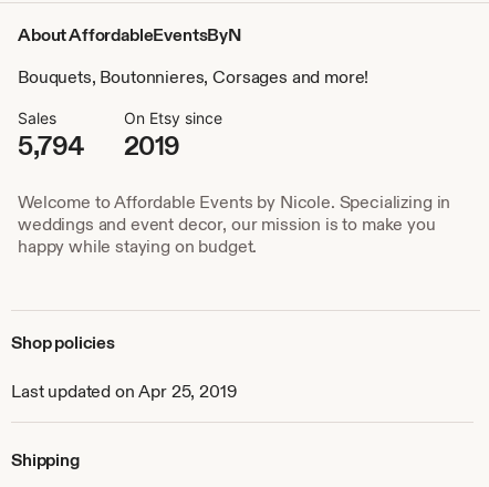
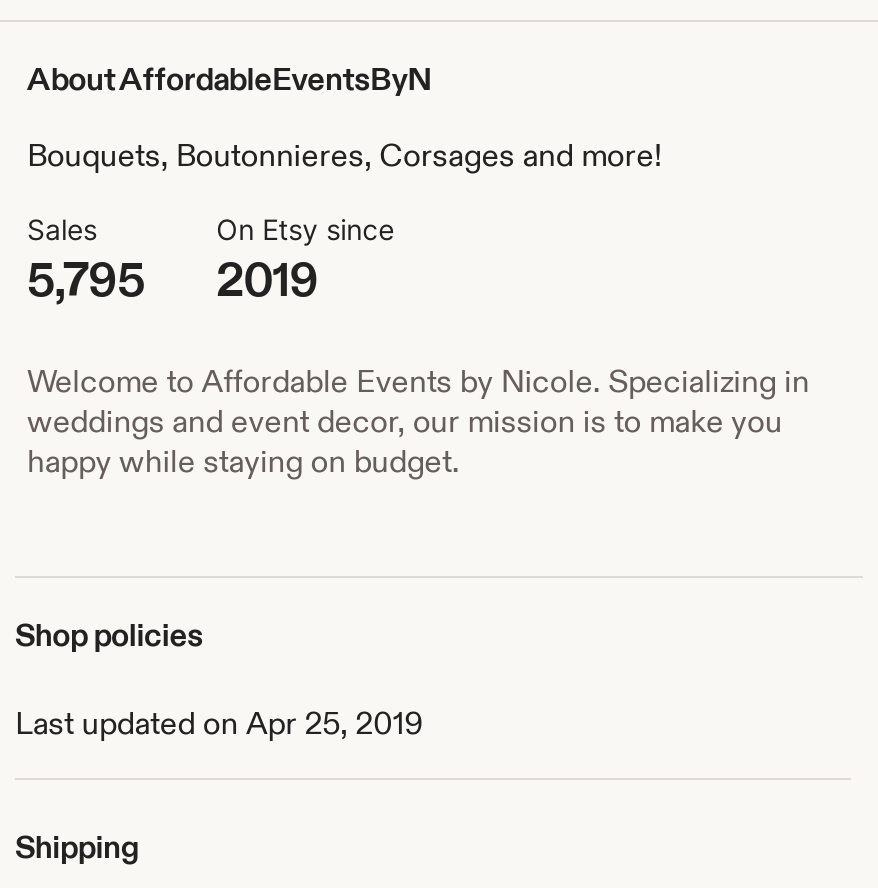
[18,129,180,162] 5,794 2019 -> [27,250,318,308] 5,795 2019

